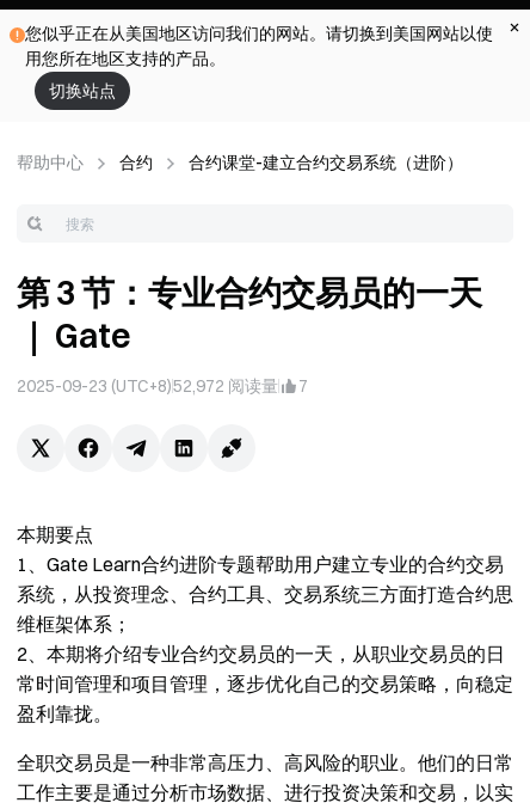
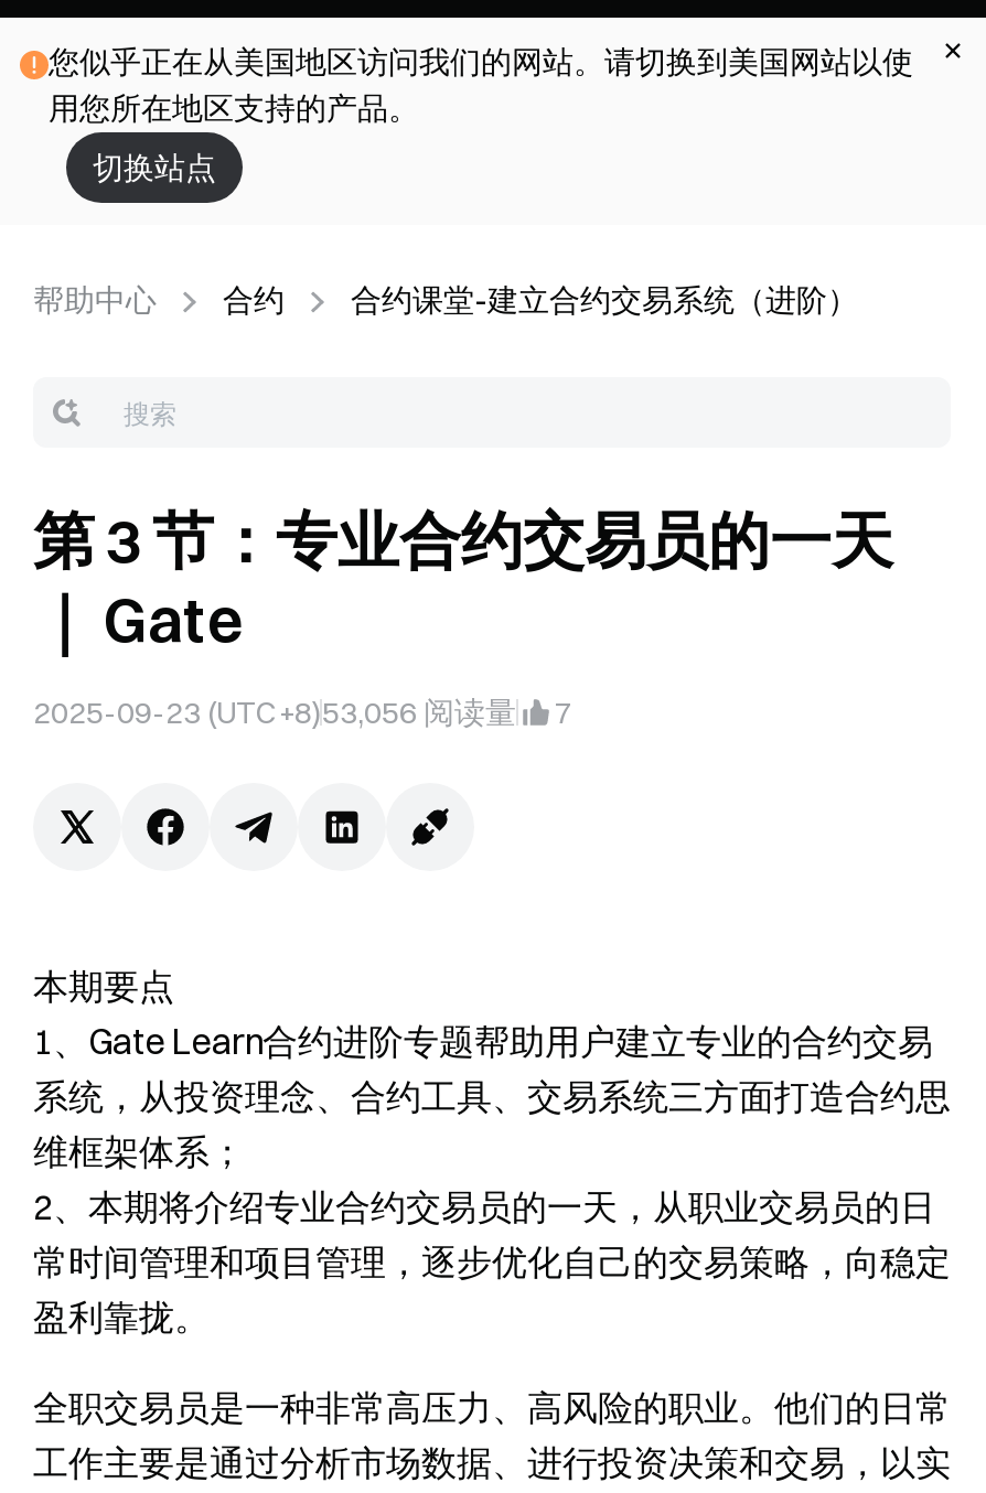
[17,375,308,397] 2025-09-23 (UTC+8)52,972阅读量 7 -> [33,692,571,732] 2025-09-23 (UTC+8)53,056阅读量 7

